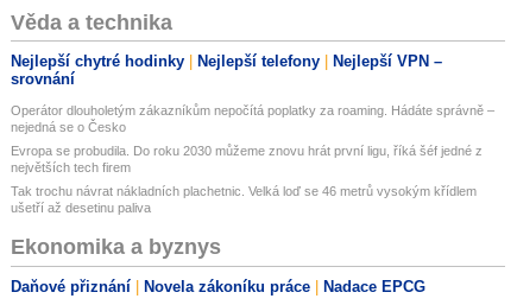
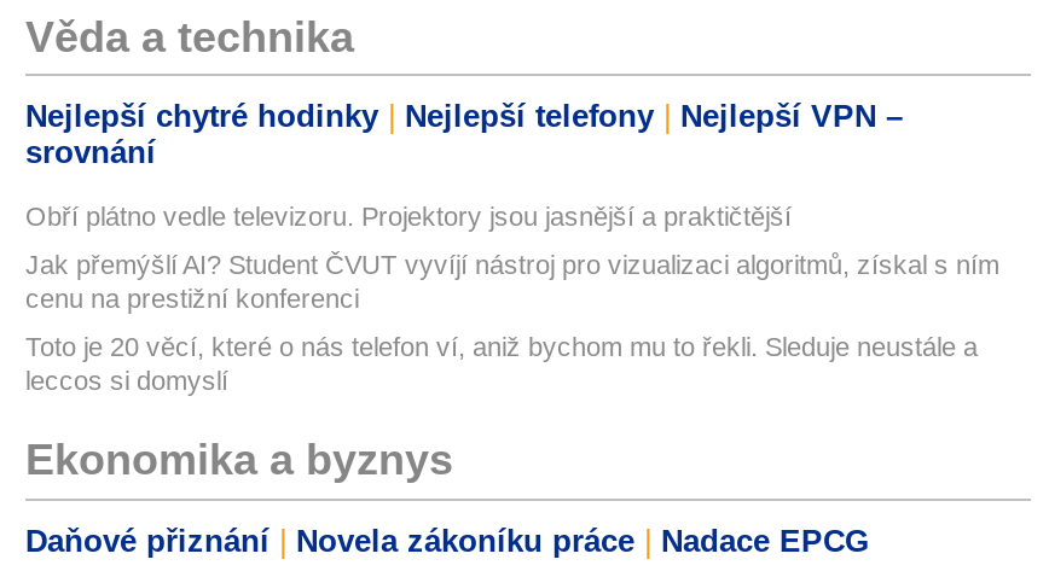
[11,103,494,134] Operátor dlouholetým zákazníkům nepočítá poplatky za roaming. Hádáte správně – | nejedná se o Česko -> [25,202,792,231] Obří plátno vedle televizoru. Projektory jsou jasnější a praktičtější
[11,144,483,175] Evropa se probudila. Do roku 2030 můžeme znovu hrát první ligu, říká šéf jedné z | největších tech firem -> [25,250,999,313] Jak přemýšlí AI? Student ČVUT vyvíjí nástroj pro vizualizaci algoritmů, získal s ním | cenu na prestižní konferenci
[11,184,477,215] Tak trochu návrat nákladních plachetnic. Velká loď se 46 metrů vysokým křídlem | ušetří až desetinu paliva -> [25,332,978,395] Toto je 20 věcí, které o nás telefon ví, aniž bychom mu to řekli. Sleduje neustále a | leccos si domyslí

